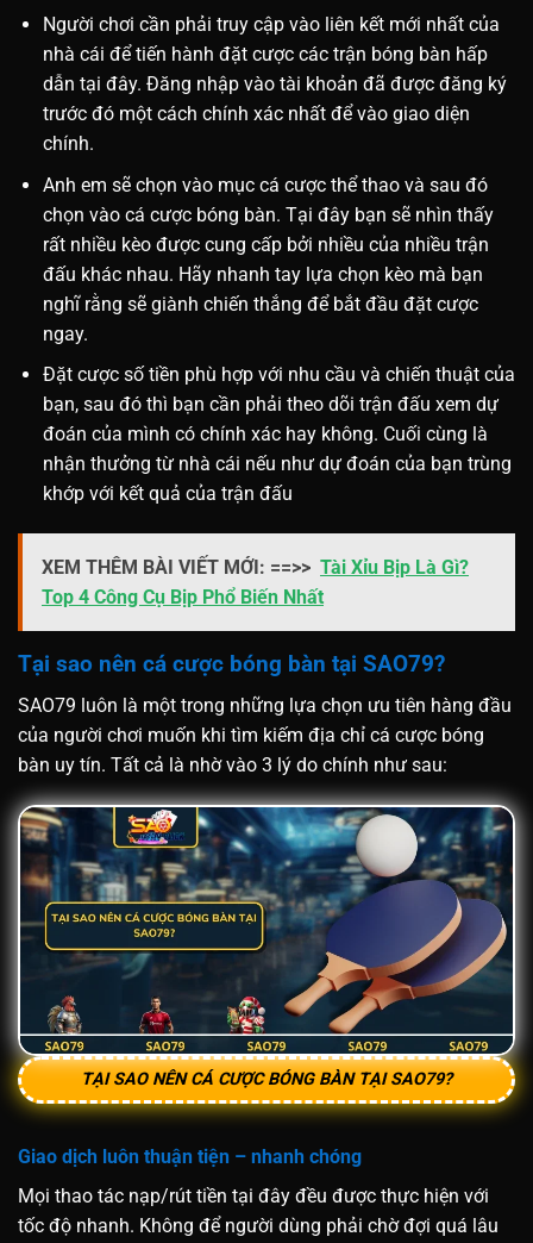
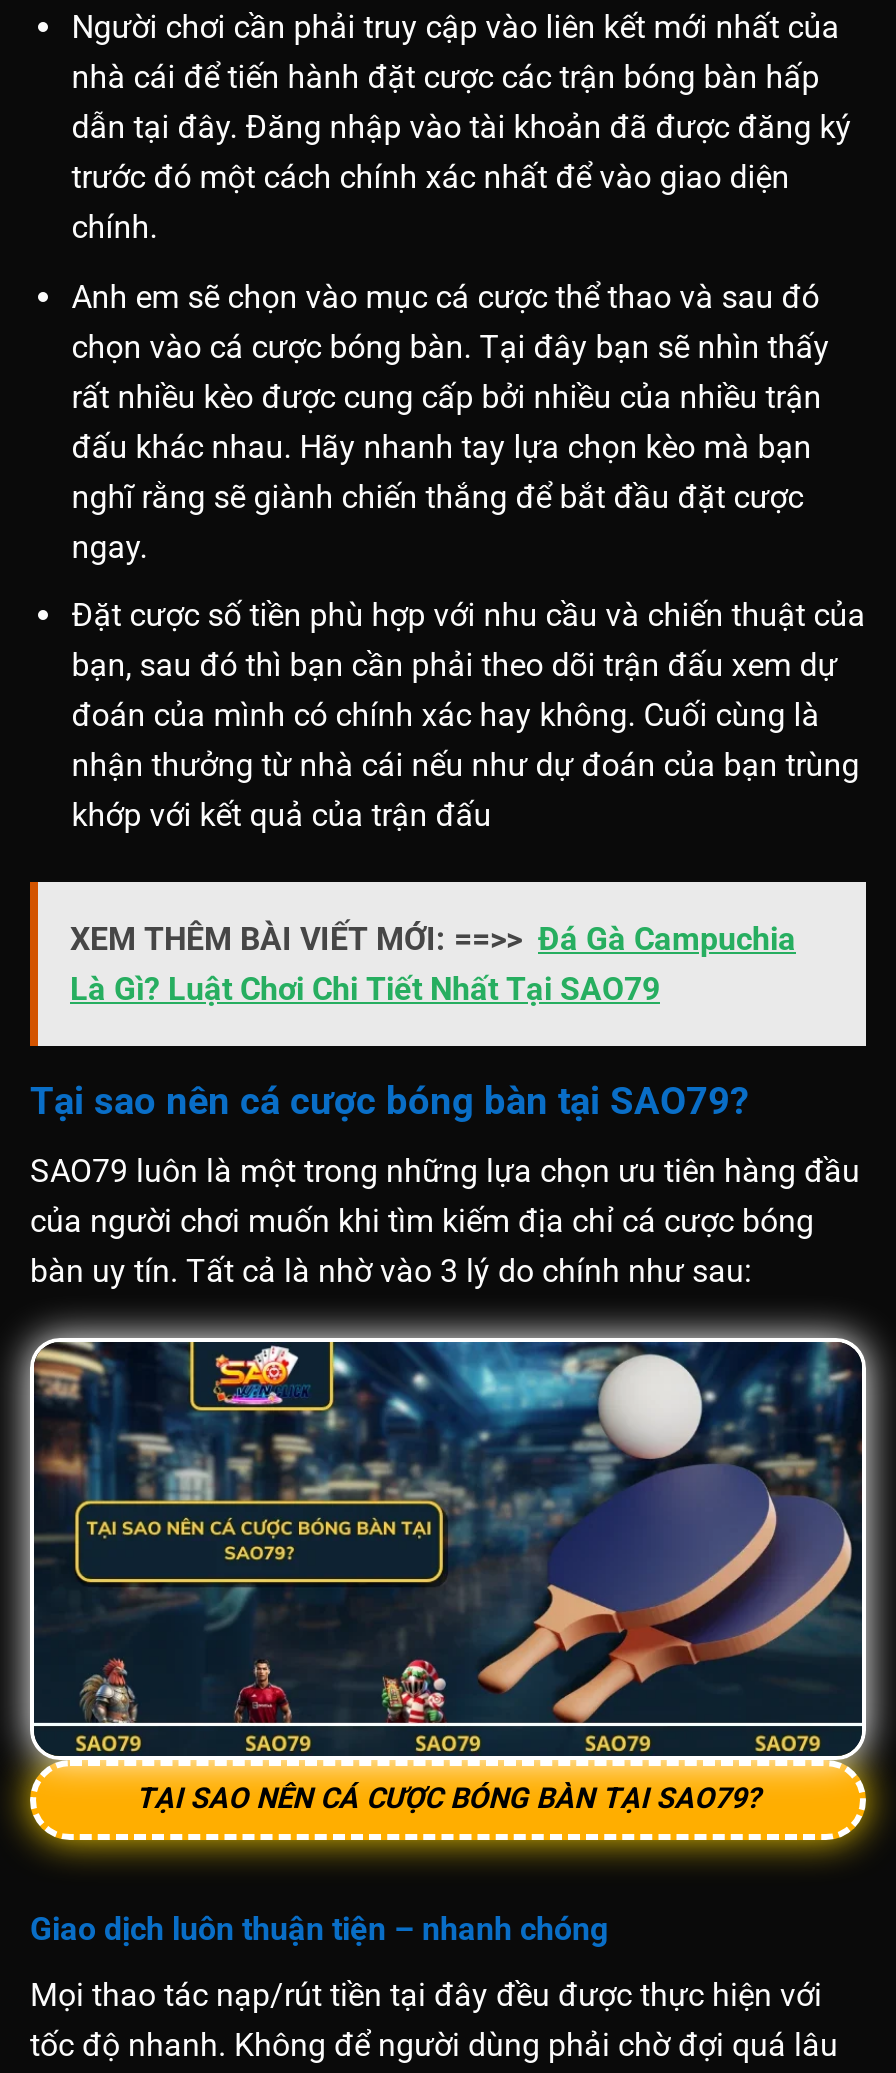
[42,556,469,609] XEM THÊM BÀI VIẾT MỚI: ==>> Tài Xỉu Bịp Là Gì? | Top 4 Công Cụ Bịp Phổ Biến Nhất -> [70,920,796,1008] XEM THÊM BÀI VIẾT MỚI: ==>> Đá Gà Campuchia | Là Gì? Luật Chơi Chi Tiết Nhất Tại SAO79

